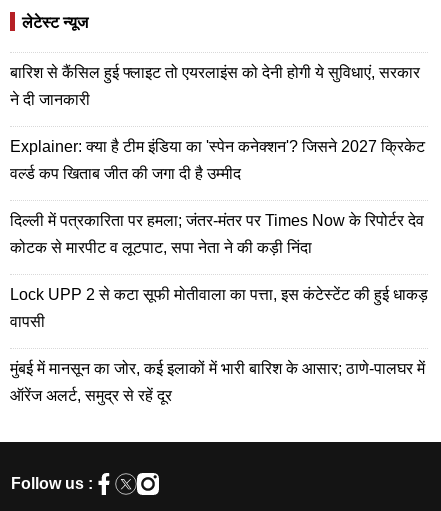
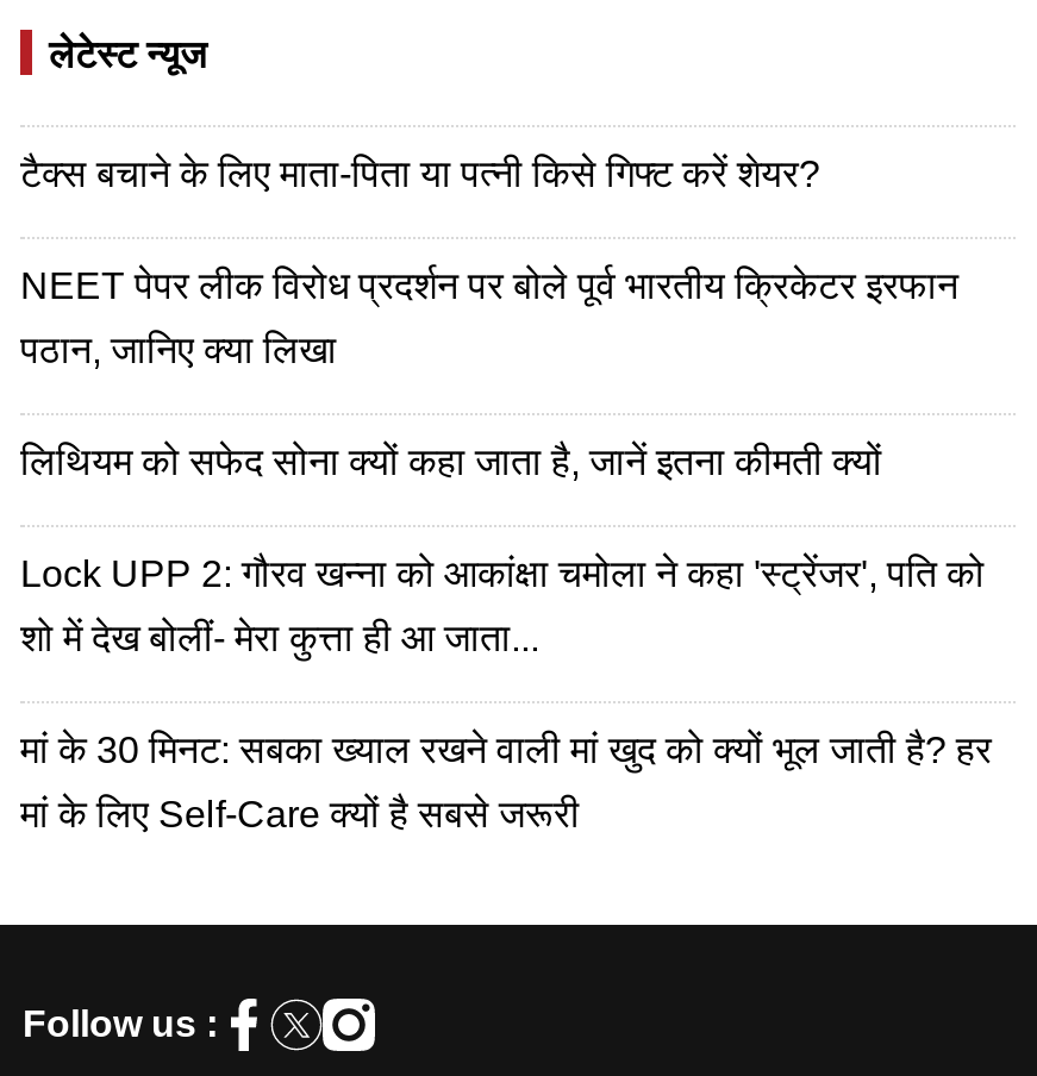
[10,64,428,404] बारिश से कैंसिल हुई फ्लाइट तो एयरलाइंस को देनी होगी ये सुविधाएं, सरकार | ने दी जानकारी | Explainer: क्या है टीम इंडिया का 'स्पेन कनेक्शन'? जिसने 2027 क्रिकेट | वर्ल्ड कप खिताब जीत की जगा दी है उम्मीद | दिल्ली में पत्रकारिता पर हमला; जंतर-मंतर पर Times Now के रिपोर्टर देव | कोटक से मारपीट व लूटपाट, सपा नेता ने की कड़ी निंदा | Lock UPP 2 से कटा सूफी मोतीवाला का पत्ता, इस कंटेस्टेंट की हुई धाकड़ | वापसी | मुंबई में मानसून का जोर, कई इलाकों में भारी बारिश के आसार; ठाणे-पालघर में | ऑरेंज अलर्ट, समुद्र से रहें दूर -> [20,153,992,834] टैक्स बचाने के लिए माता-पिता या पत्नी किसे गिफ्ट करें शेयर? | NEET पेपर लीक विरोध प्रदर्शन पर बोले पूर्व भारतीय क्रिकेटर इरफान | पठान, जानिए क्या लिखा | लिथियम को सफेद सोना क्यों कहा जाता है, जानें इतना कीमती क्यों | Lock UPP 2: गौरव खन्ना को आकांक्षा चमोला ने कहा 'स्ट्रेंजर', पति को | शो में देख बोलीं- मेरा कुत्ता ही आ जाता... | मां के 30 मिनट: सबका ख्याल रखने वाली मां खुद को क्यों भूल जाती है? हर | मां के लिए Self-Care क्यों है सबसे जरूरी

